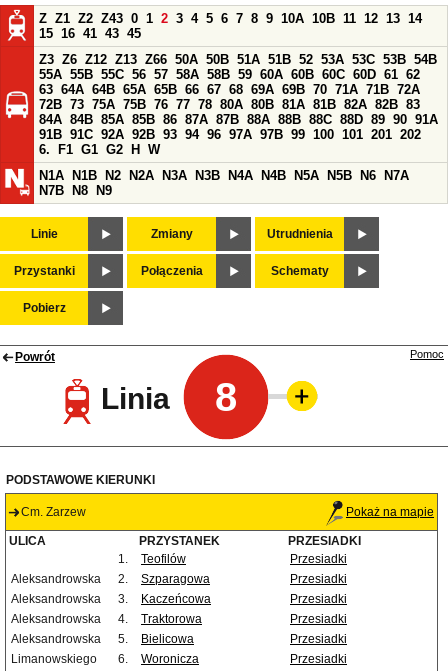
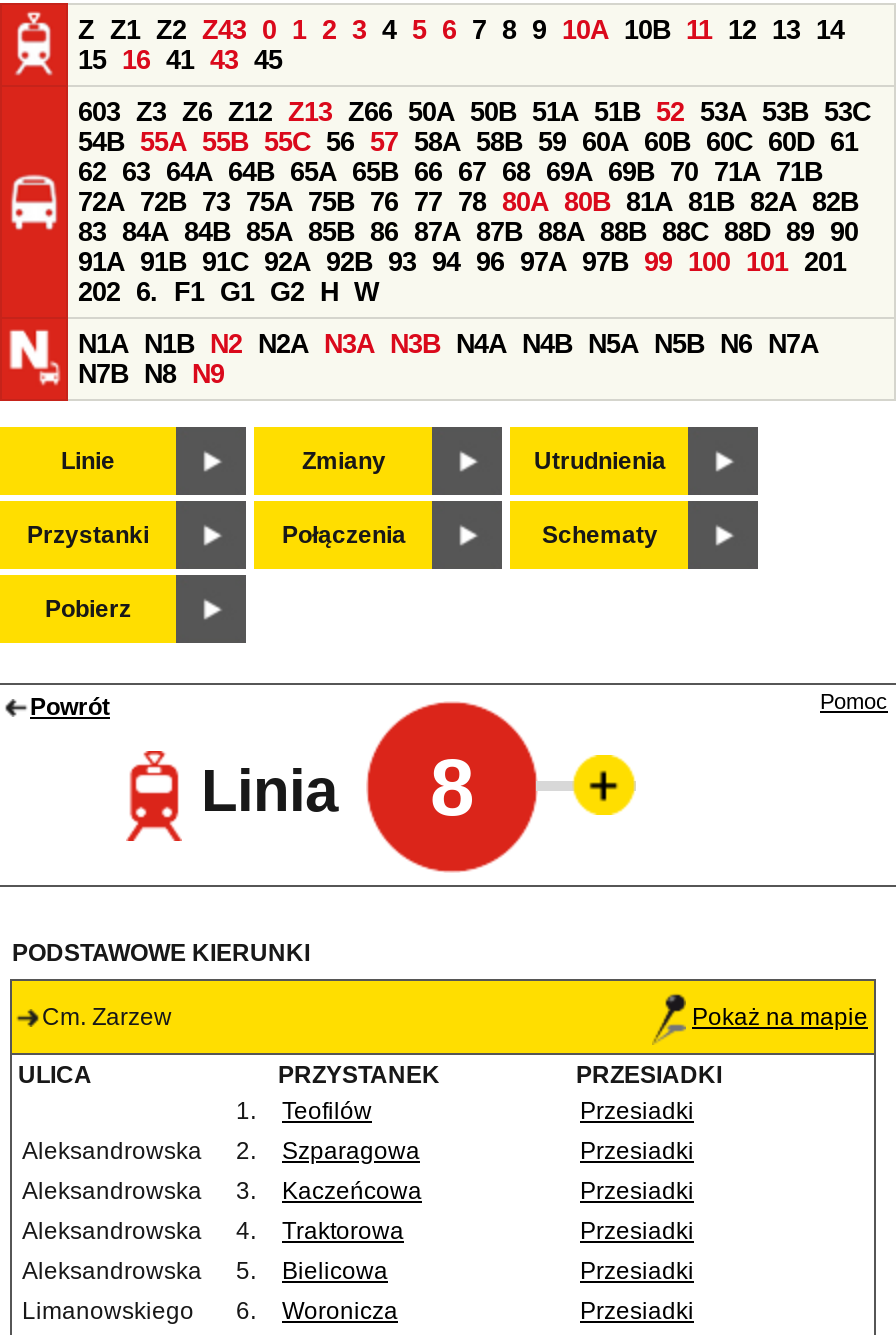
[39,52,438,157] Z3 Z6 Z12 Z13 Z66 50A 50B 51A 51B 52 53A 53C 53B 54B | 55A 55B 55C 56 57 58A 58B 59 60A 60B 60C 60D 61 62 | 63 64A 64B 65A 65B 66 67 68 69A 69B 70 71A 71B 72A | 72B 73 75A 75B 76 77 78 80A 80B 81A 81B 82A 82B 83 | 84A 84B 85A 85B 86 87A 87B 88A 88B 88C 88D 89 90 91A | 91B 91C 92A 92B 93 94 96 97A 97B 99 100 101 201 202 | 6. F1 G1 G2 H W -> [78,97,870,307] 603 Z3 Z6 Z12 Z13 Z66 50A 50B 51A 51B 52 53A 53B 53C | 54B 55A 55B 55C 56 57 58A 58B 59 60A 60B 60C 60D 61 | 62 63 64A 64B 65A 65B 66 67 68 69A 69B 70 71A 71B | 72A 72B 73 75A 75B 76 77 78 80A 80B 81A 81B 82A 82B | 83 84A 84B 85A 85B 86 87A 87B 88A 88B 88C 88D 89 90 | 91A 91B 91C 92A 92B 93 94 96 97A 97B 99 100 101 201 | 202 6. F1 G1 G2 H W

